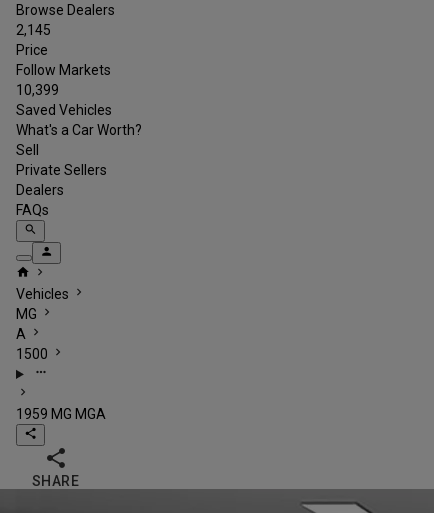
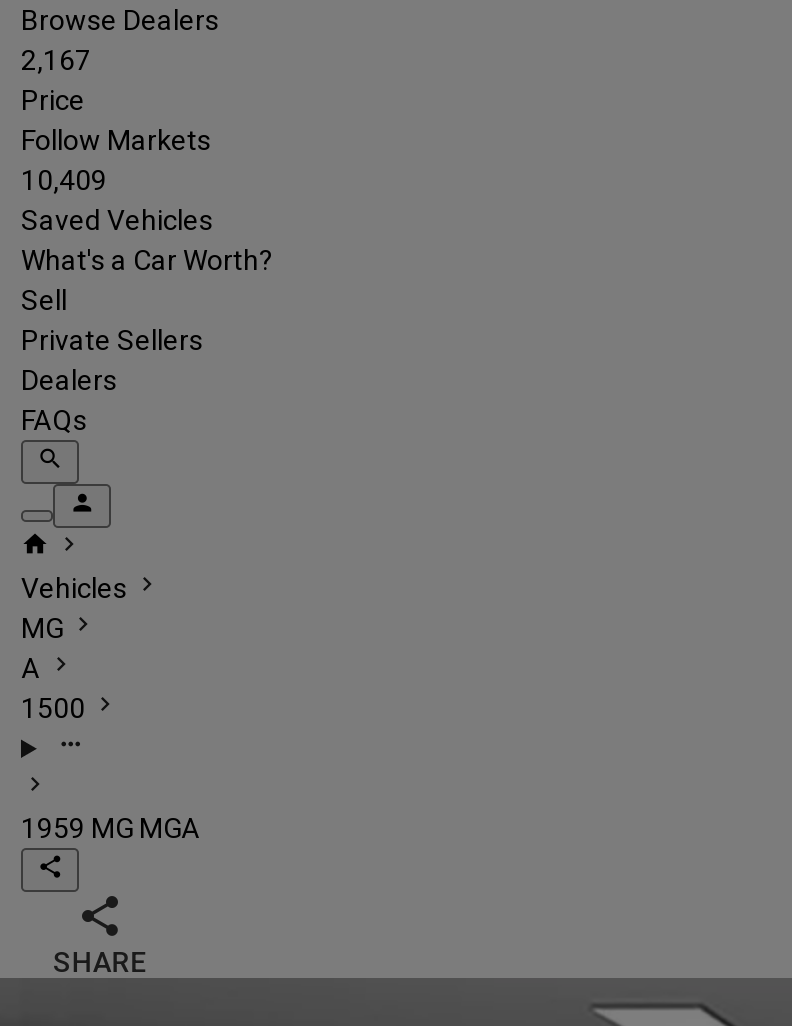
[16,22,51,38] 2,145 -> [21,44,91,76] 2,167
[16,82,59,98] 10,399 -> [21,164,107,196] 10,409

